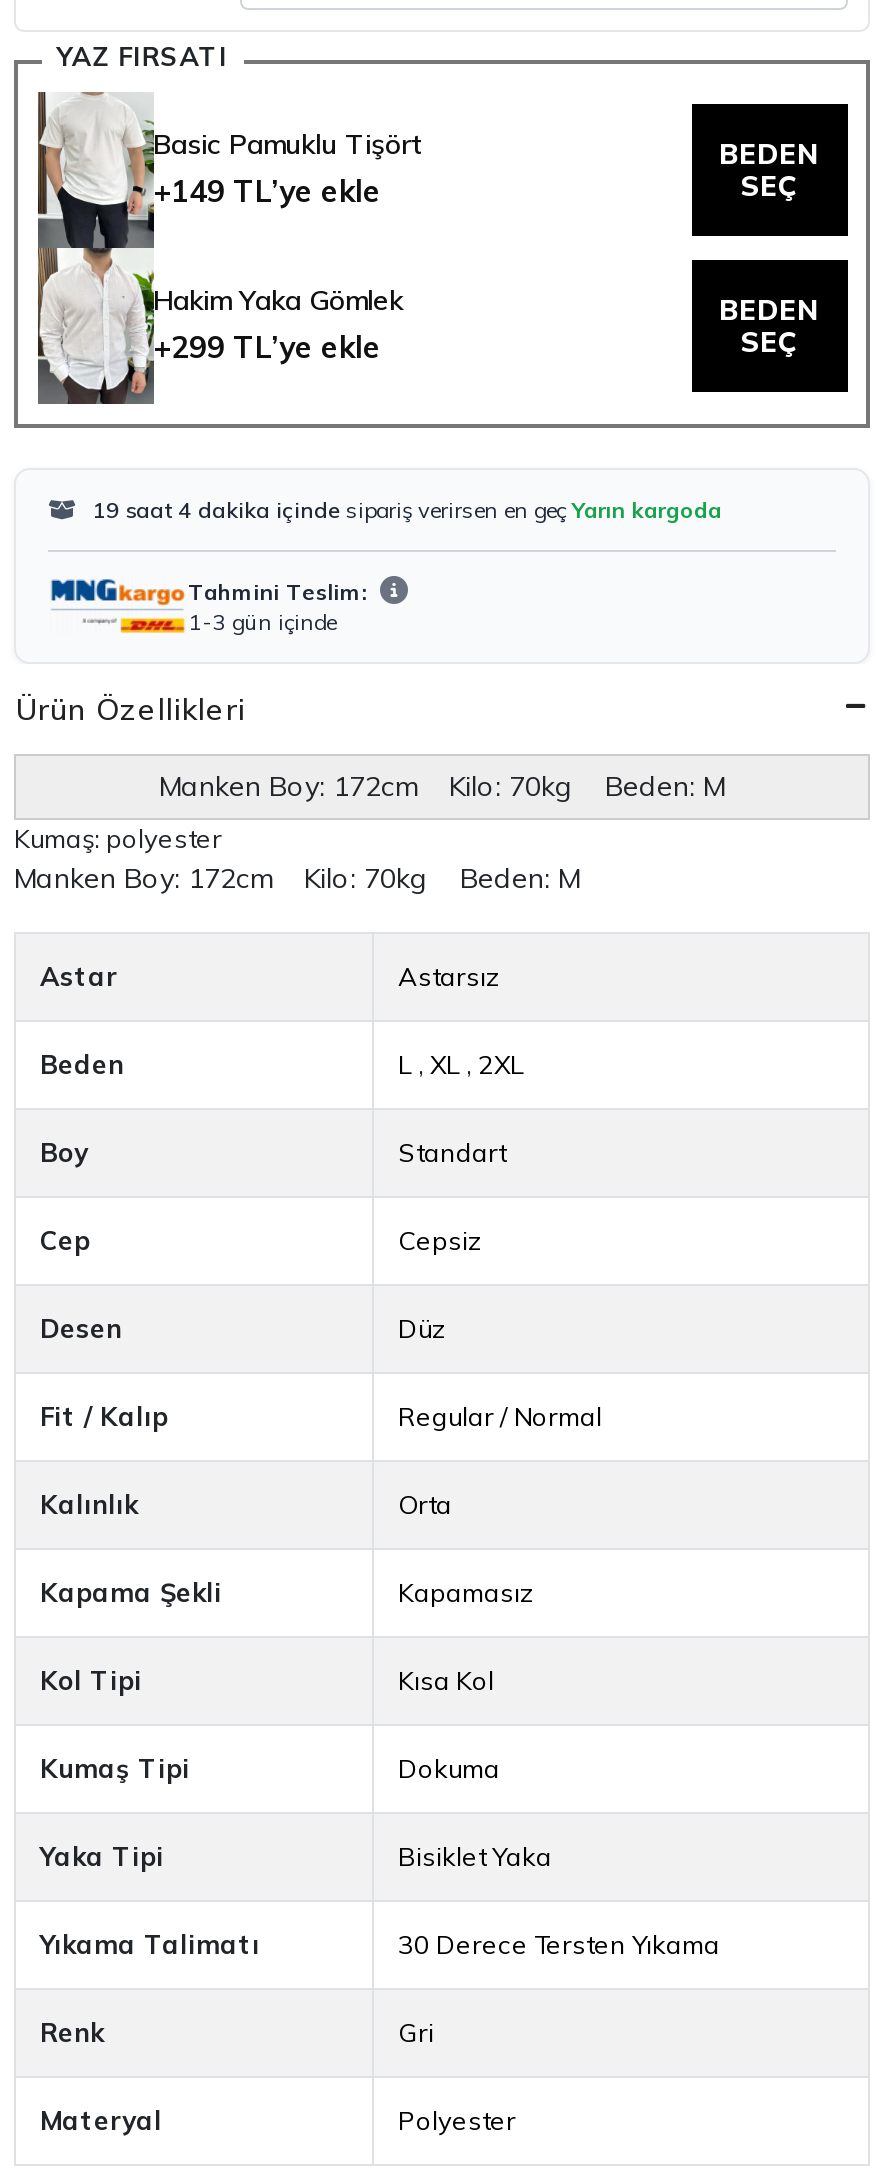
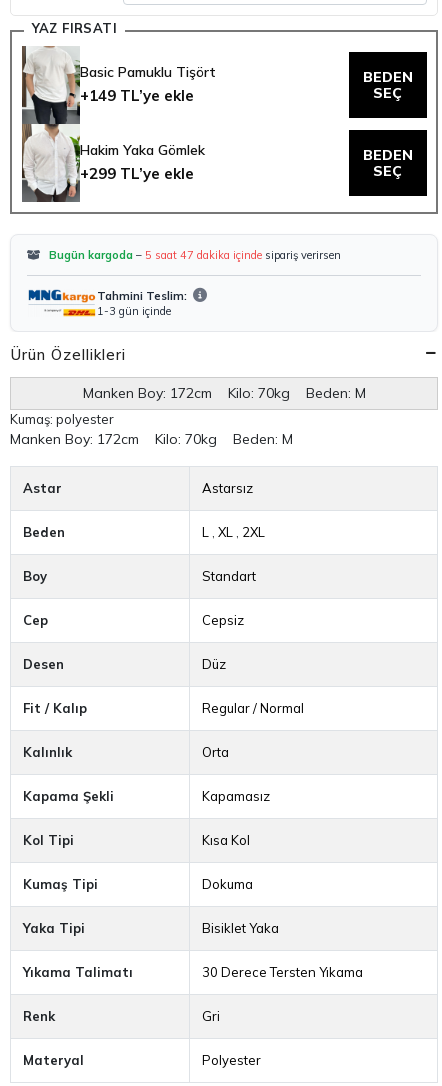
[92,495,722,523] 19 saat 4 dakika içinde sipariş verirsen en geç Yarın kargoda -> [49,247,341,261] Bugün kargoda – 5 saat 47 dakika içinde sipariş verirsen

